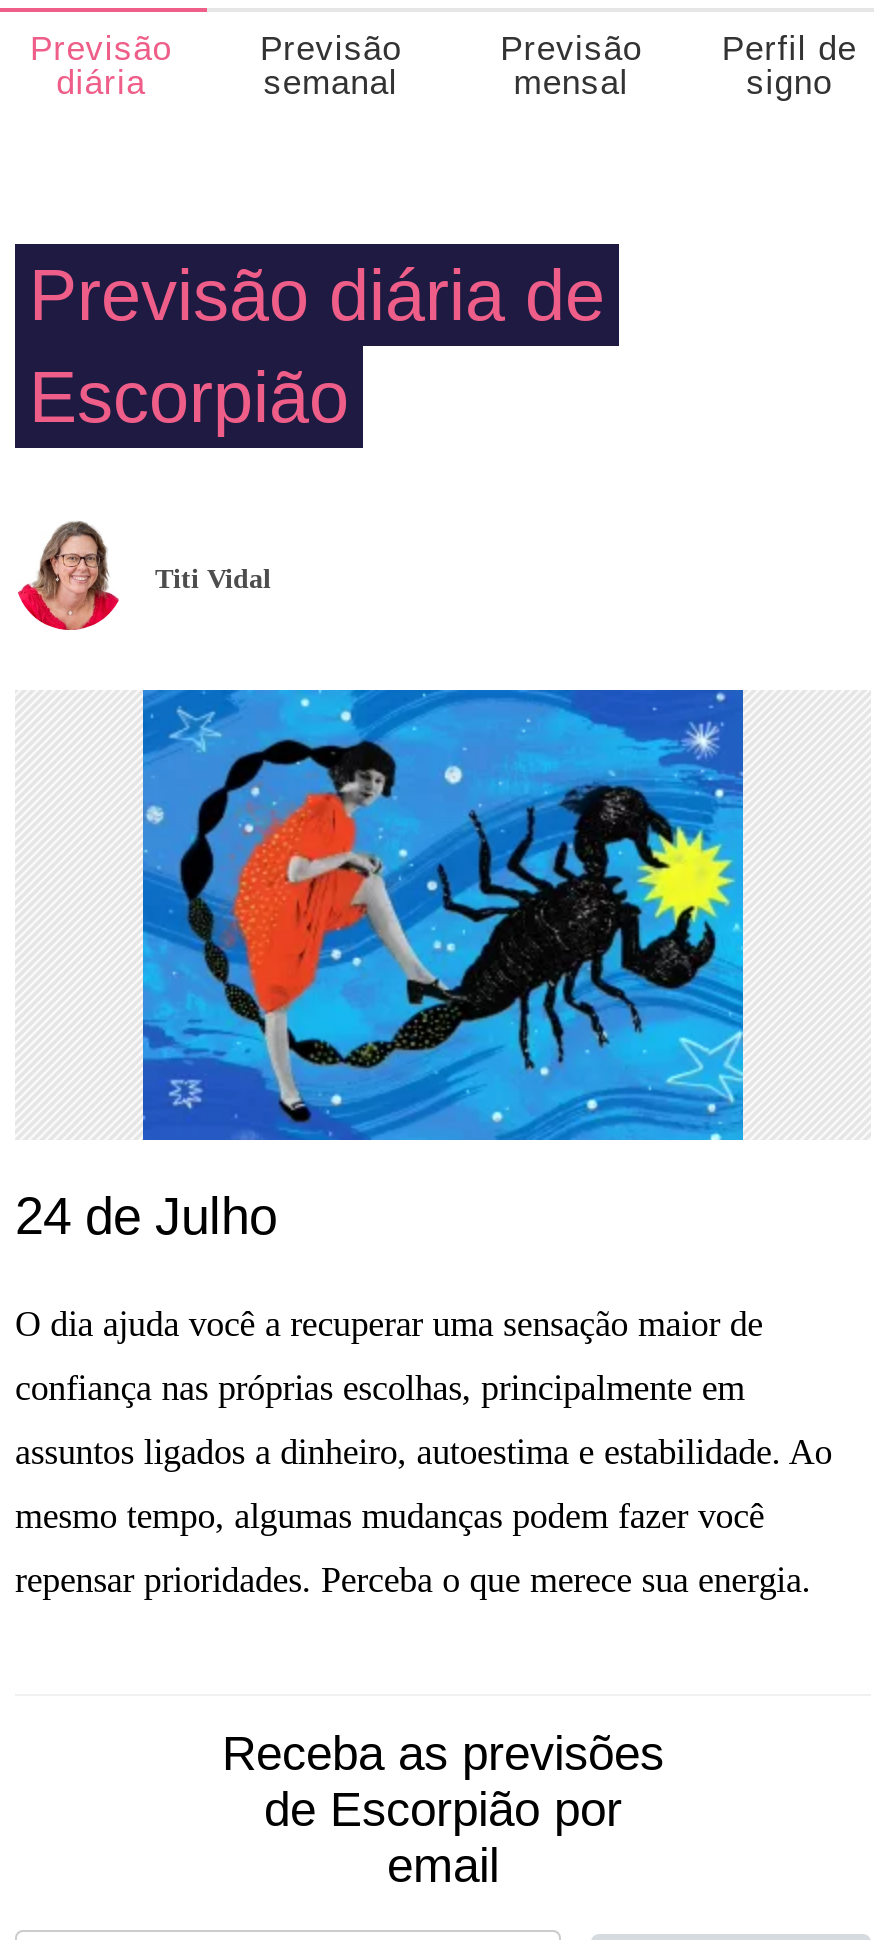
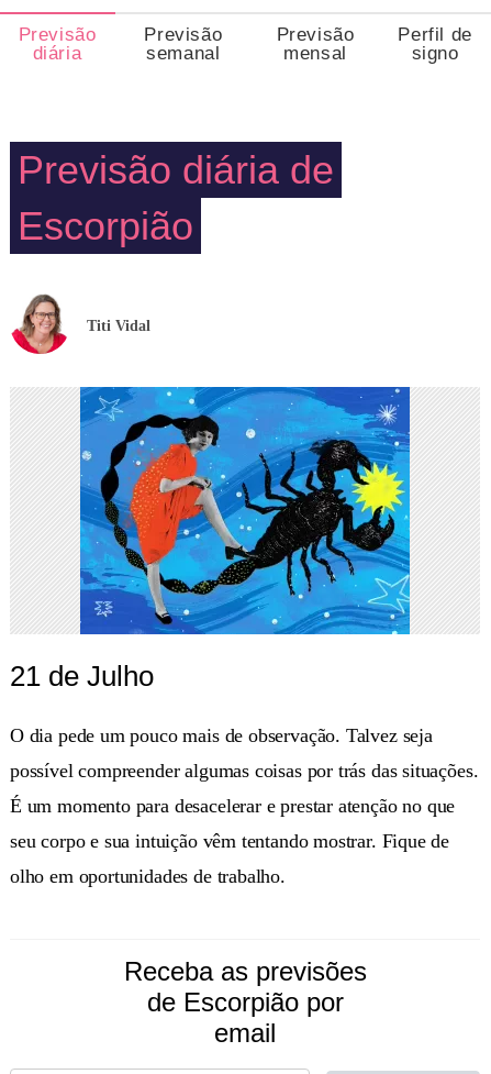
[15,1186,277,1246] 24 de Julho -> [10,660,154,693] 21 de Julho
[15,1304,763,1344] O dia ajuda você a recuperar uma sensação maior de -> [10,724,433,746] O dia pede um pouco mais de observação. Talvez seja
[15,1368,745,1408] confiança nas próprias escolhas, principalmente em -> [10,760,478,782] possível compreender algumas coisas por trás das situações.
[15,1432,832,1472] assuntos ligados a dinheiro, autoestima e estabilidade. Ao -> [10,795,455,817] É um momento para desacelerar e prestar atenção no que
[15,1496,764,1536] mesmo tempo, algumas mudanças podem fazer você -> [10,830,449,852] seu corpo e sua intuição vêm tentando mostrar. Fique de
[15,1560,811,1600] repensar prioridades. Perceba o que merece sua energia. -> [10,865,285,887] olho em oportunidades de trabalho.

